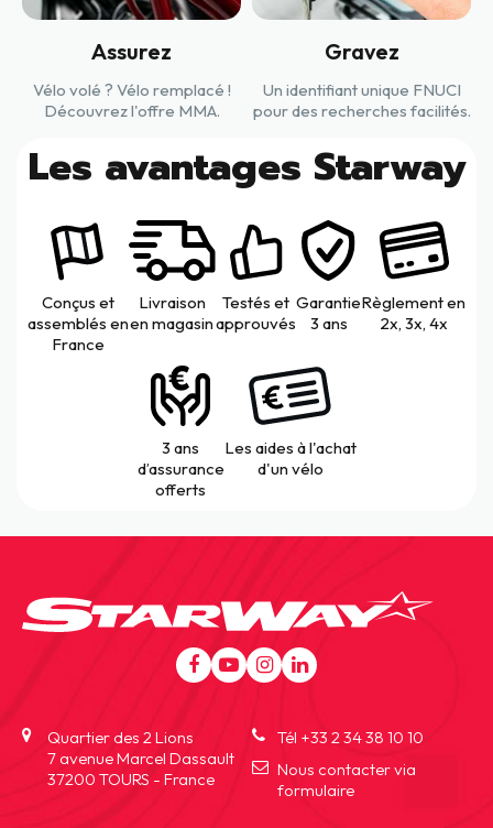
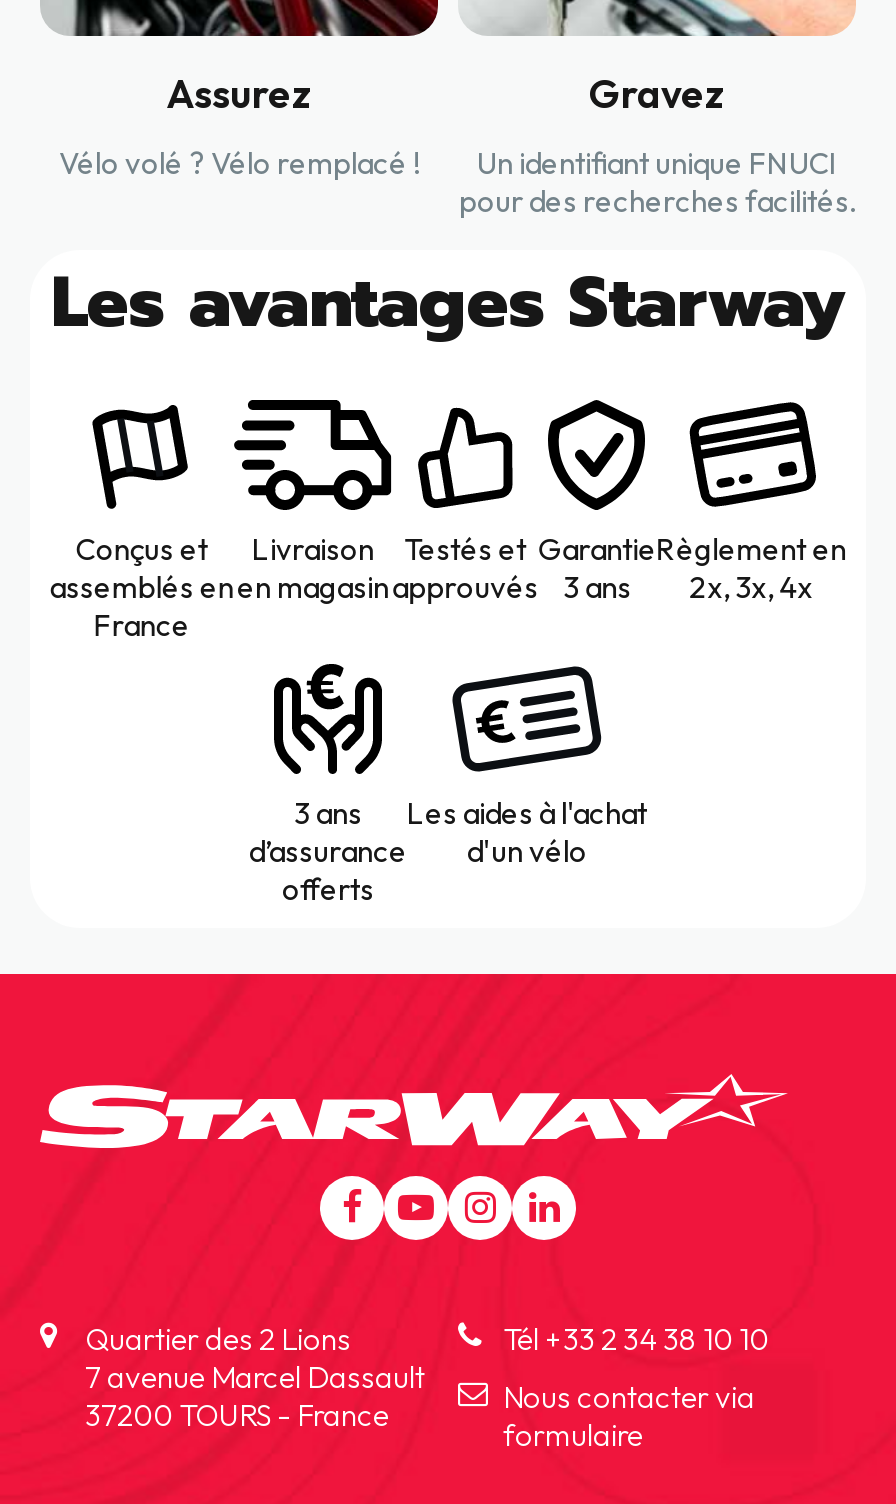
[43,100,220,121] Découvrez l'offre MMA. -> none

